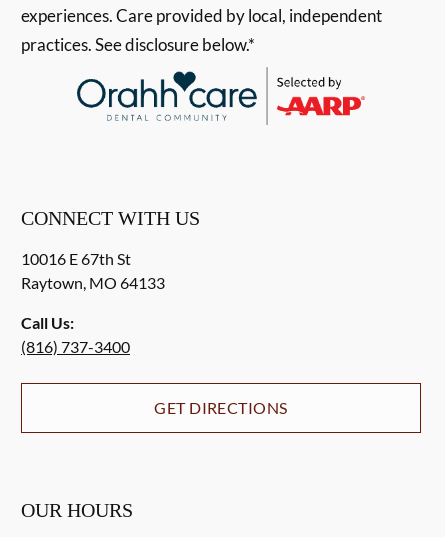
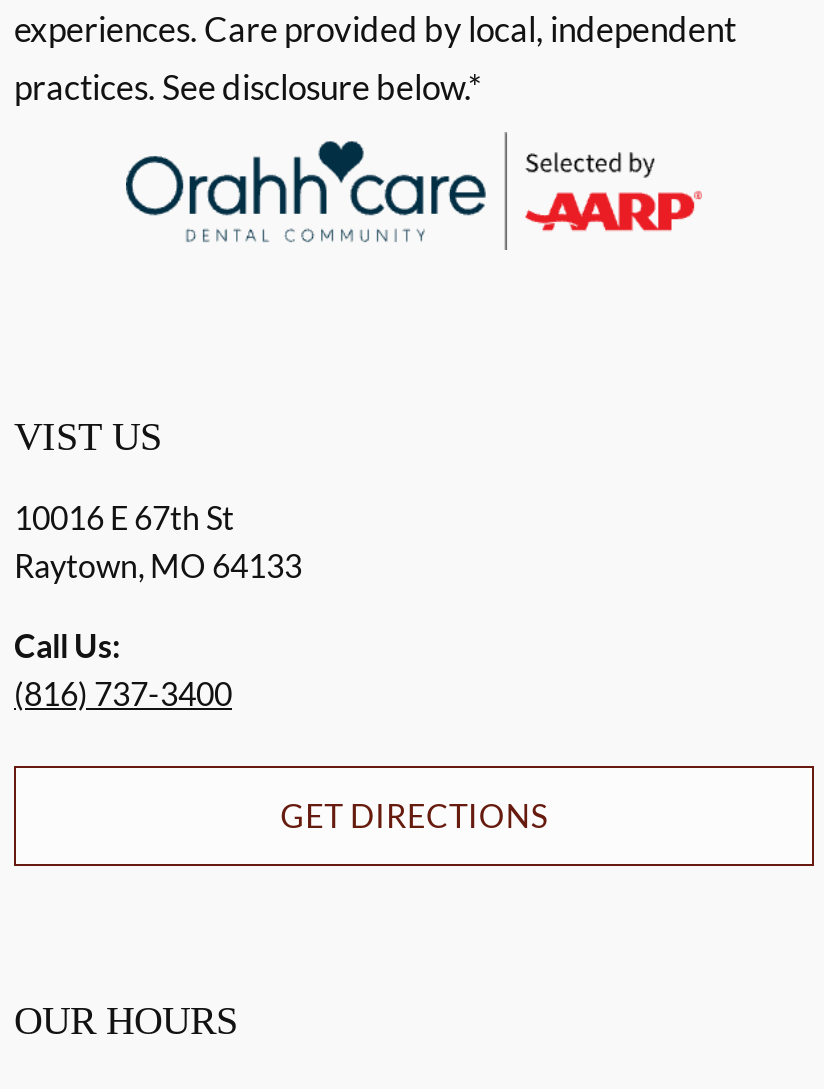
[21,207,200,229] CONNECT WITH US -> [14,414,162,458] VIST US

